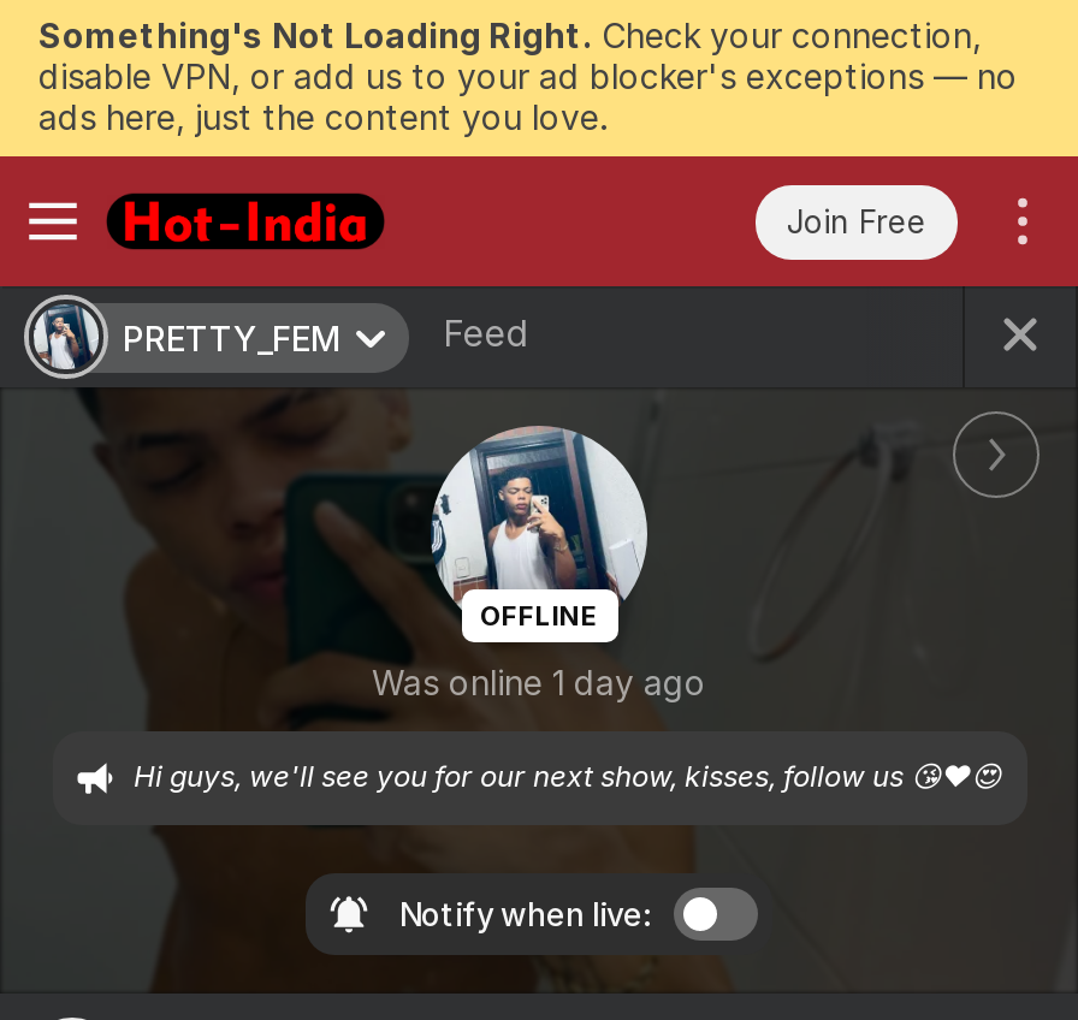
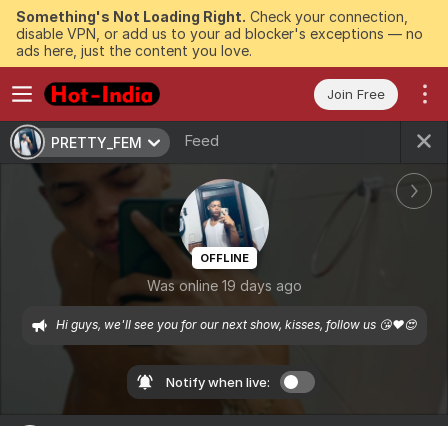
[372,663,706,703] Was online 1 day ago -> [146,277,301,294] Was online 19 days ago

